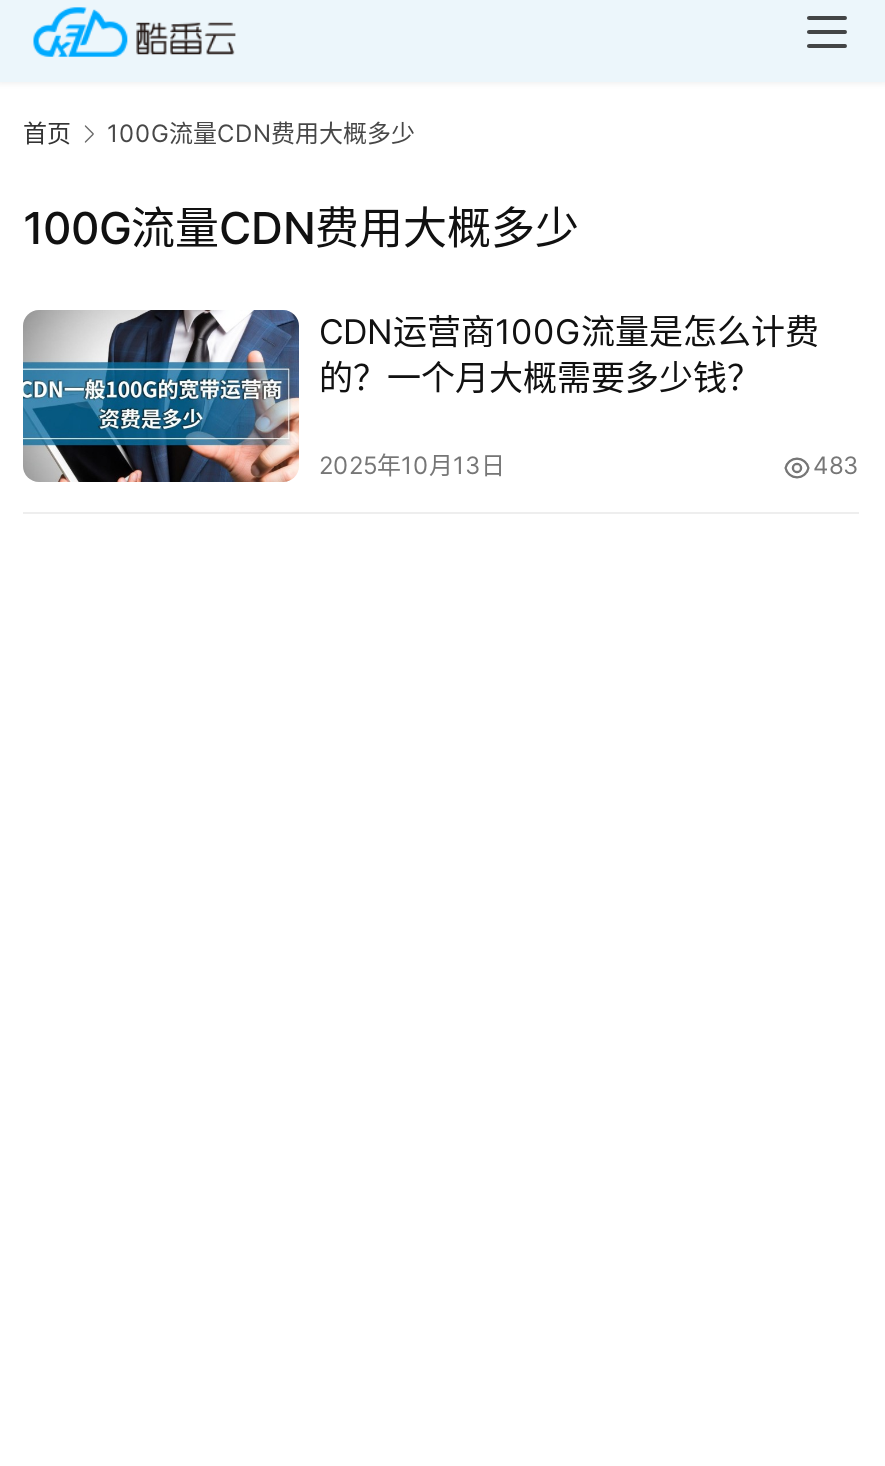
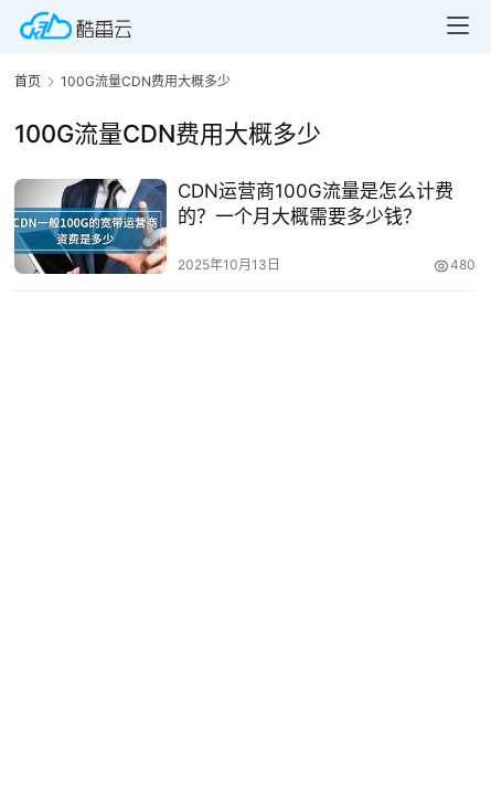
[813,451,859,481] 483 -> [450,257,476,273] 480

